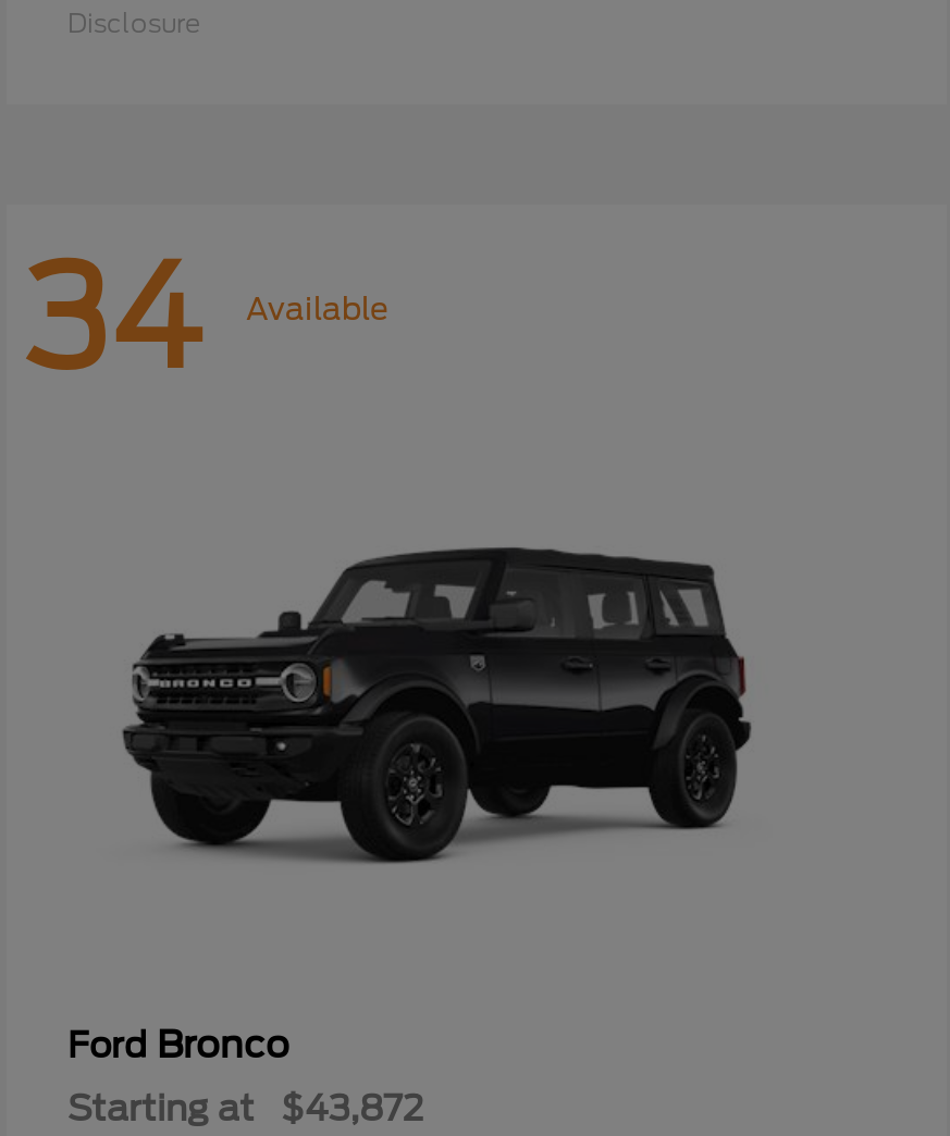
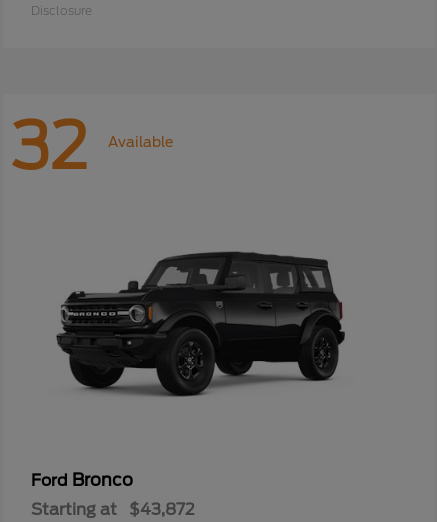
[24,235,387,401] 34 Available -> [11,108,173,184] 32 Available

